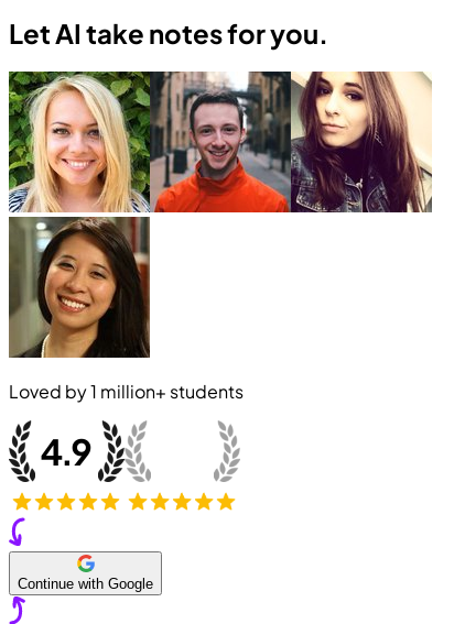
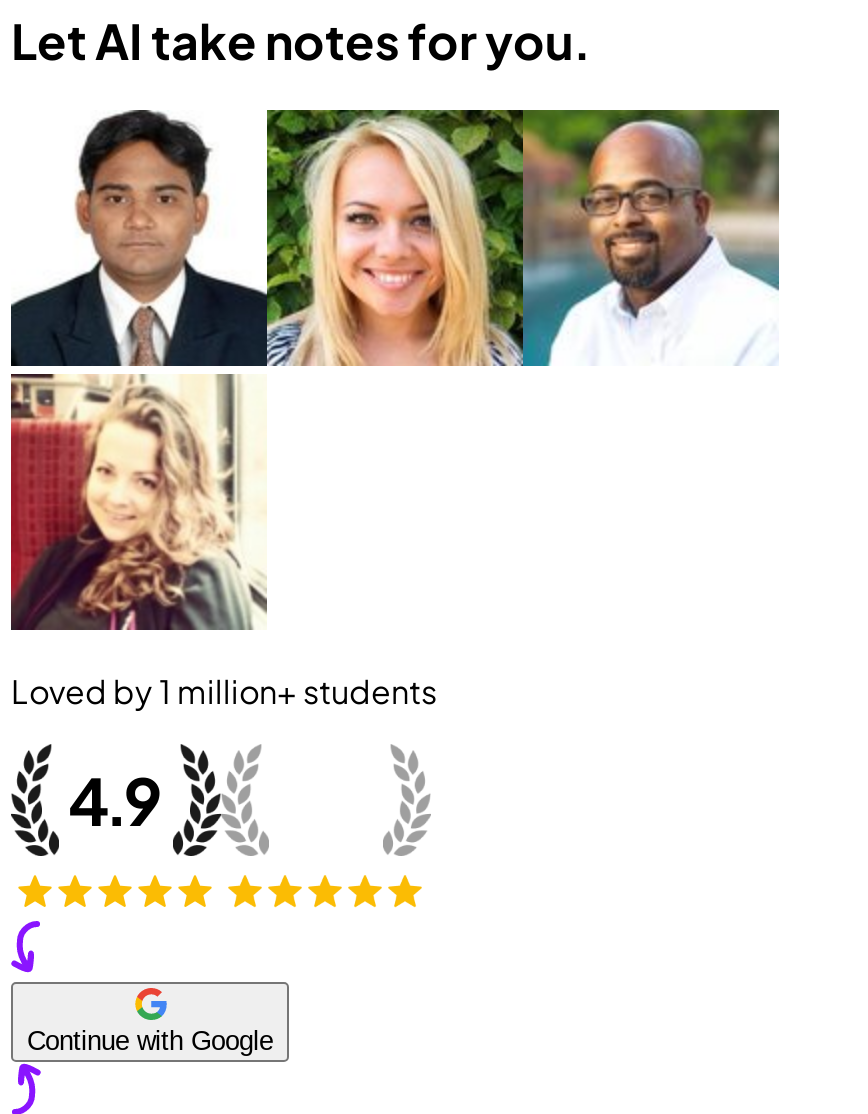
[8,70,433,359] [image] -> [9,108,781,632] [image]

